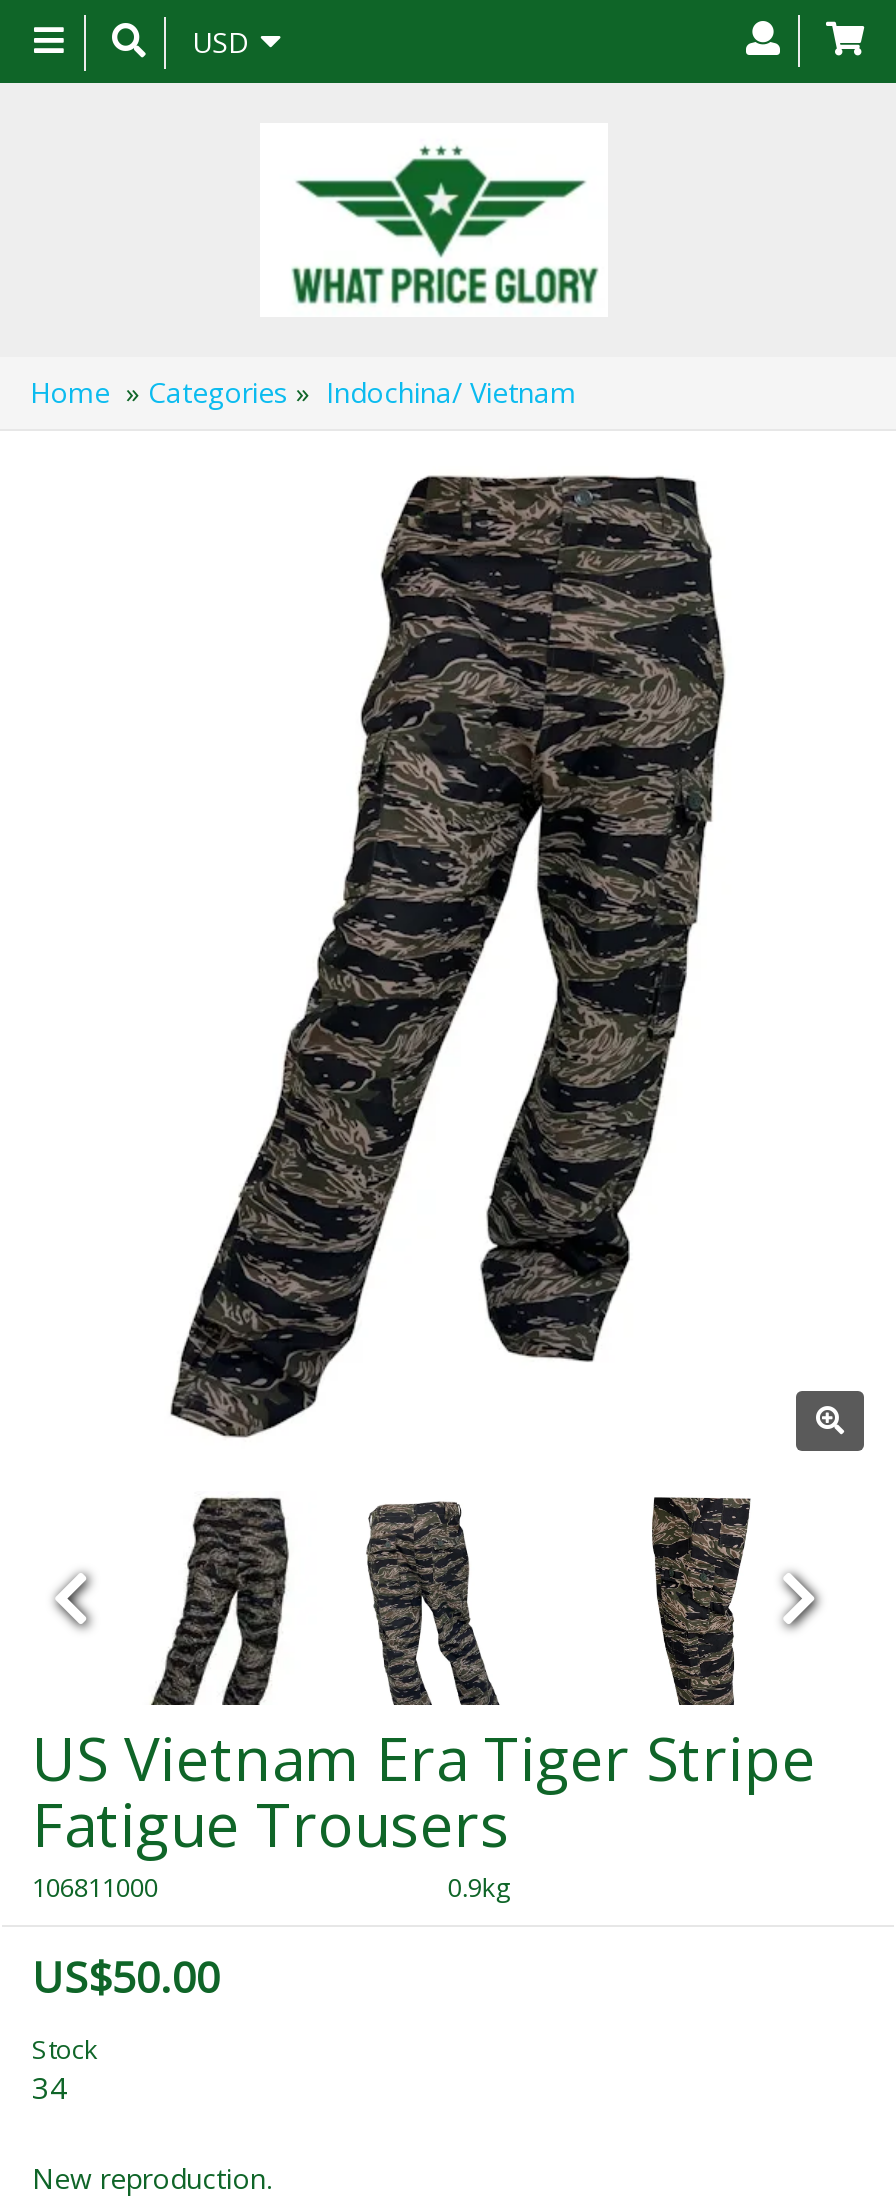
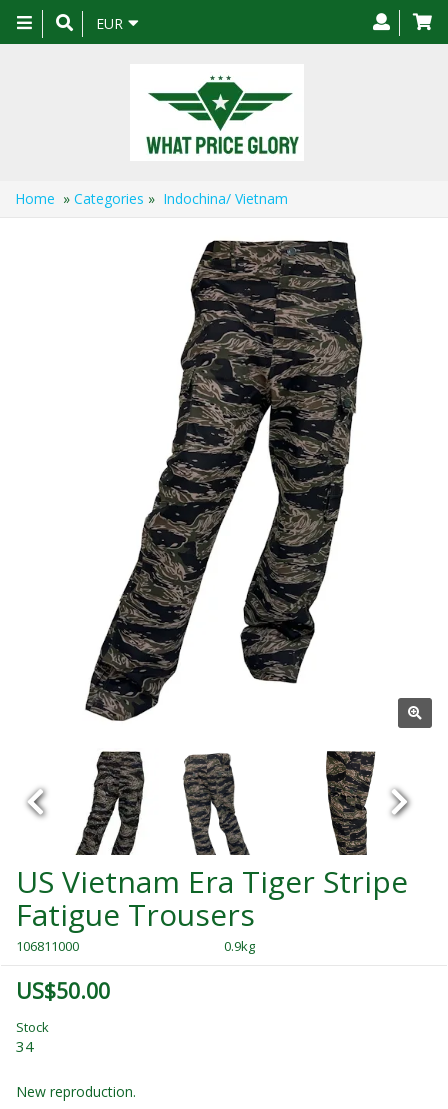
[192,23,250,61] USD -> [96,14,123,33] EUR

